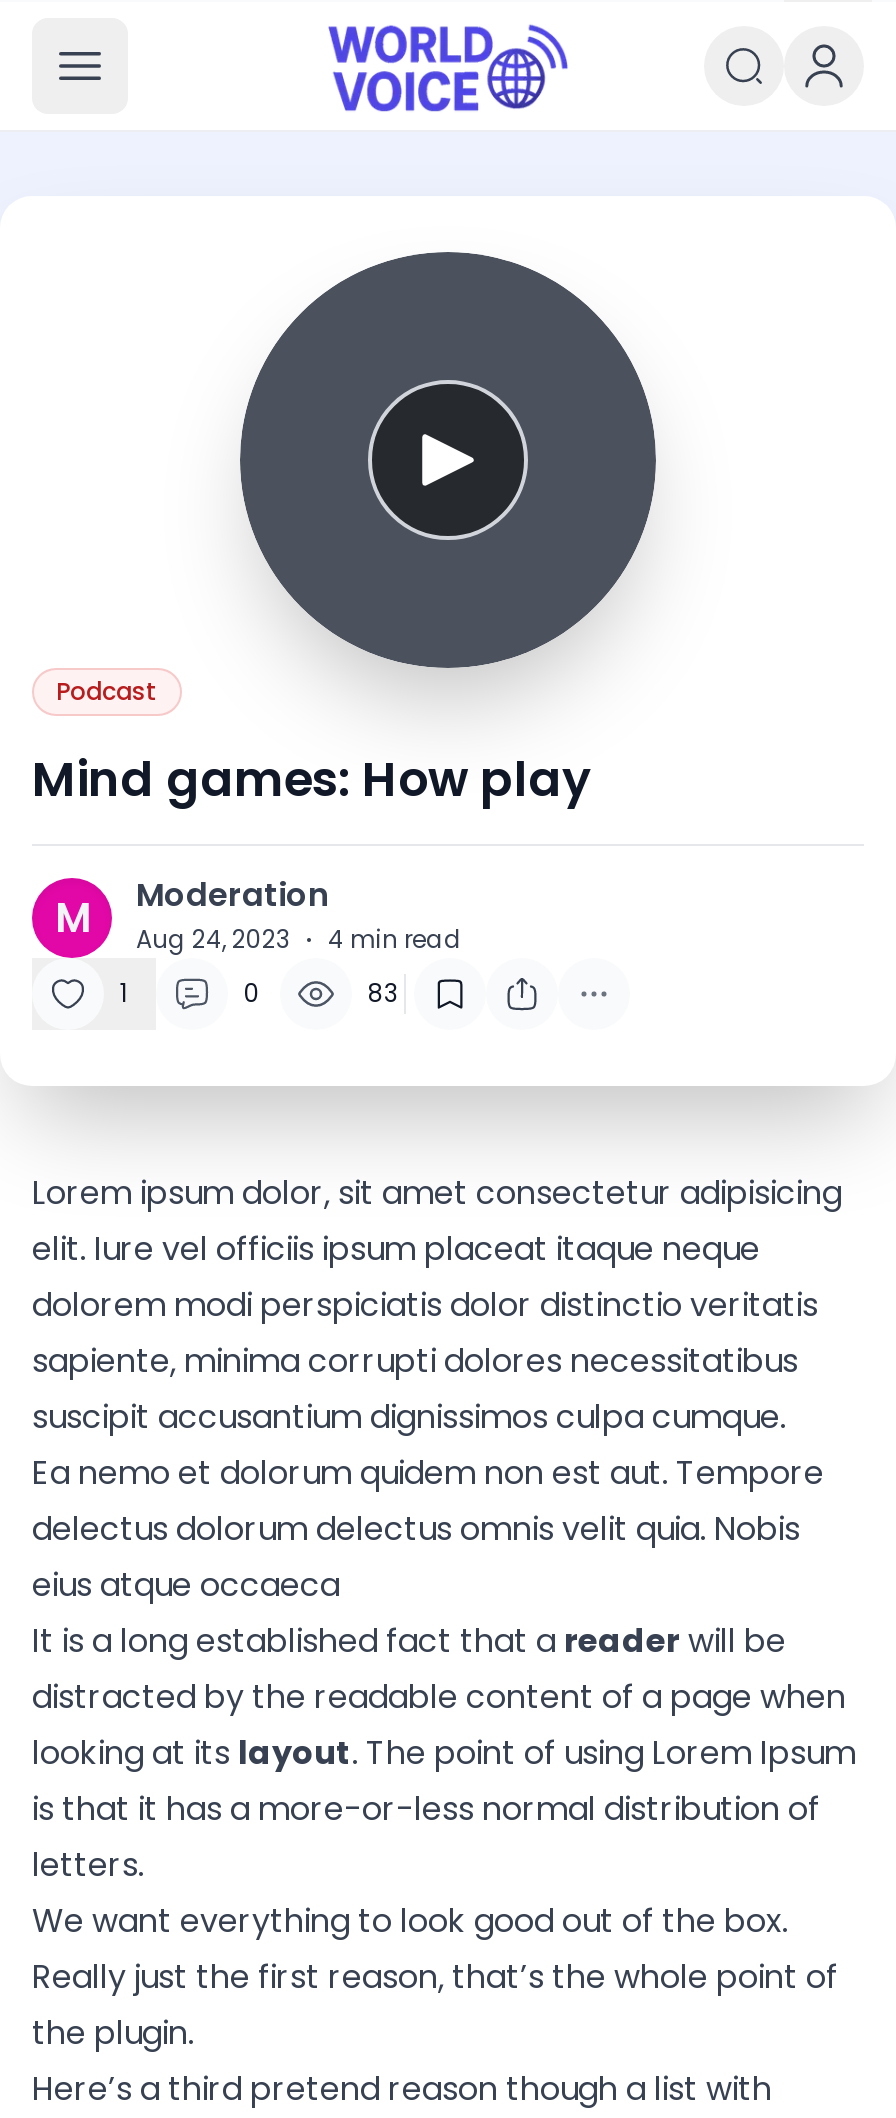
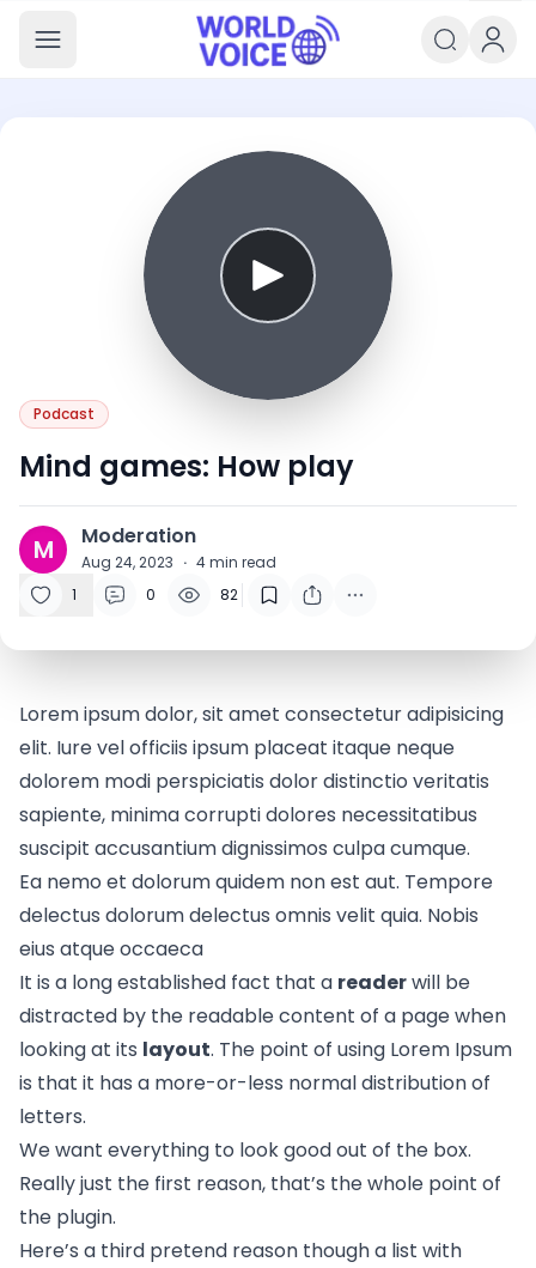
[368,976,398,1010] 83 -> [220,584,238,605] 82

